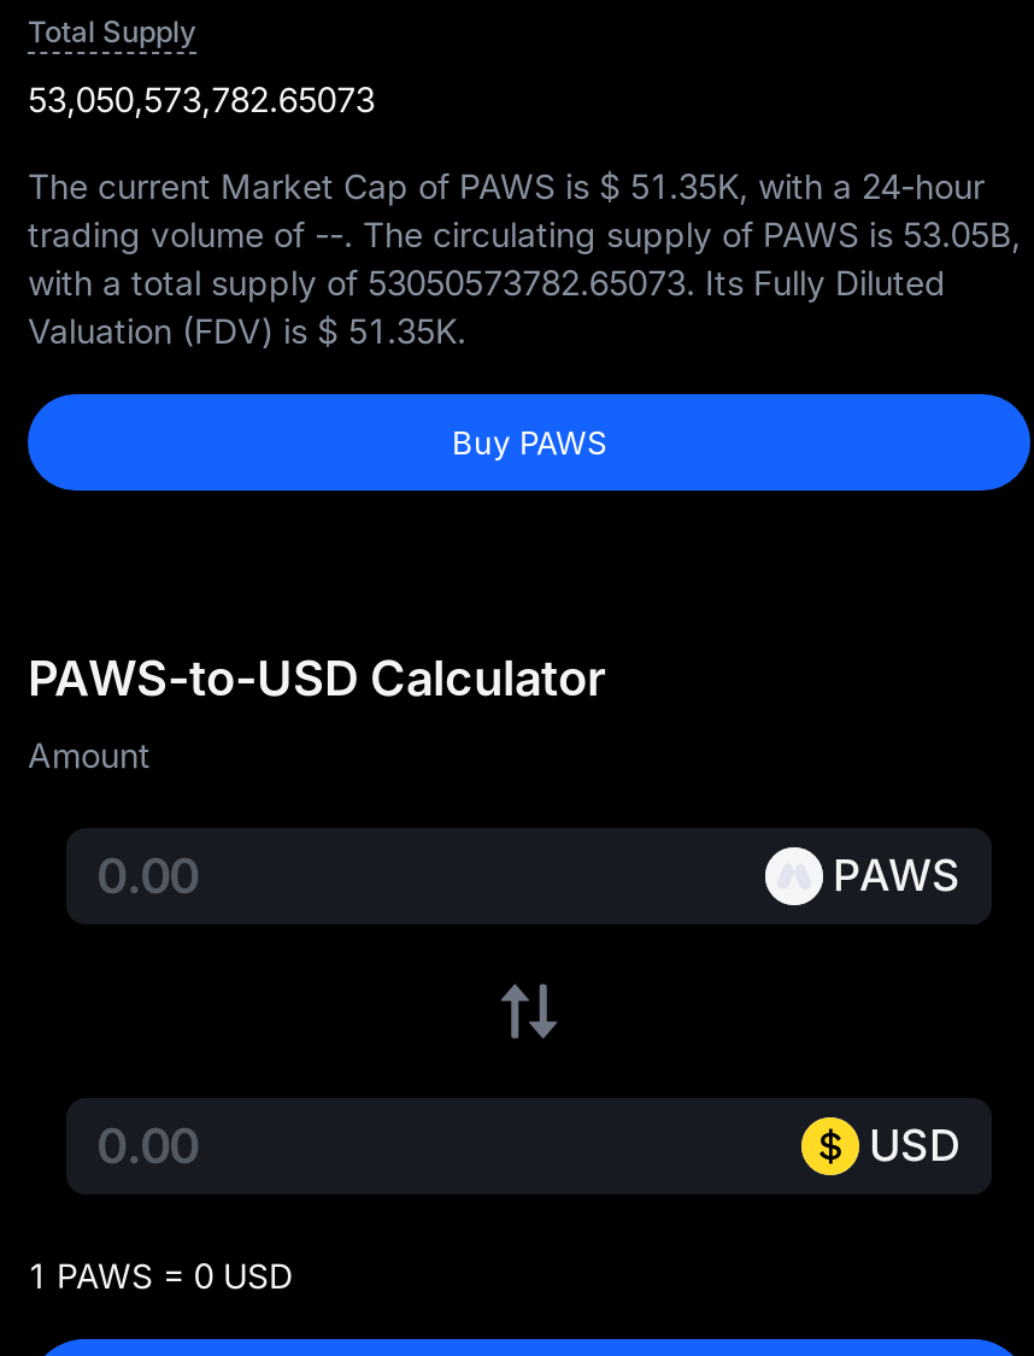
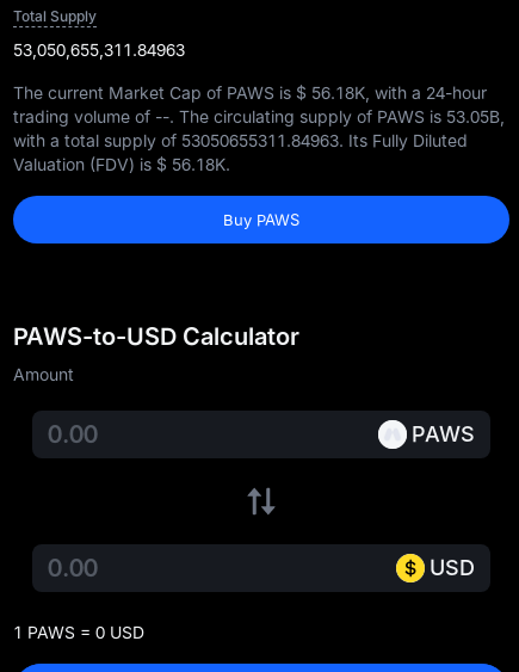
[28,78,375,119] 53,050,573,782.65073 -> [13,39,185,60] 53,050,655,311.84963
[28,165,985,206] The current Market Cap of PAWS is $ 51.35K, with a 24-hour -> [13,82,487,103] The current Market Cap of PAWS is $ 56.18K, with a 24-hour
[28,261,946,302] with a total supply of 53050573782.65073. Its Fully Diluted -> [13,130,468,150] with a total supply of 53050655311.84963. Its Fully Diluted
[28,310,466,351] Valuation (FDV) is $ 51.35K. -> [13,154,230,174] Valuation (FDV) is $ 56.18K.

